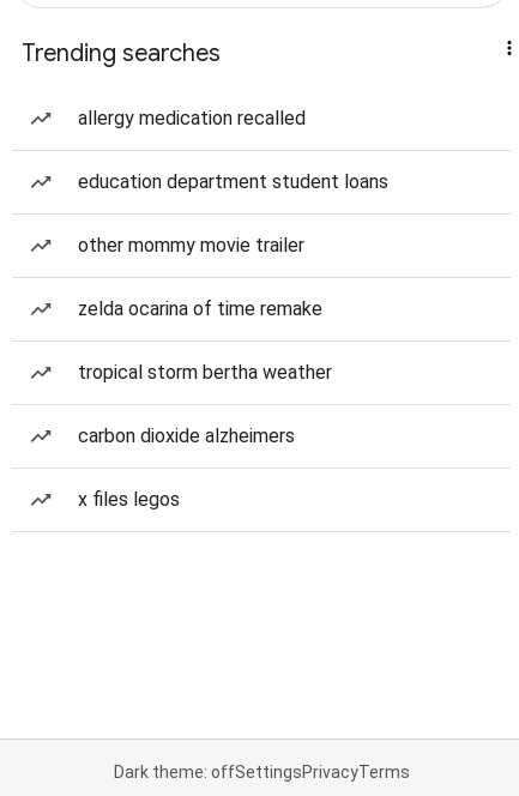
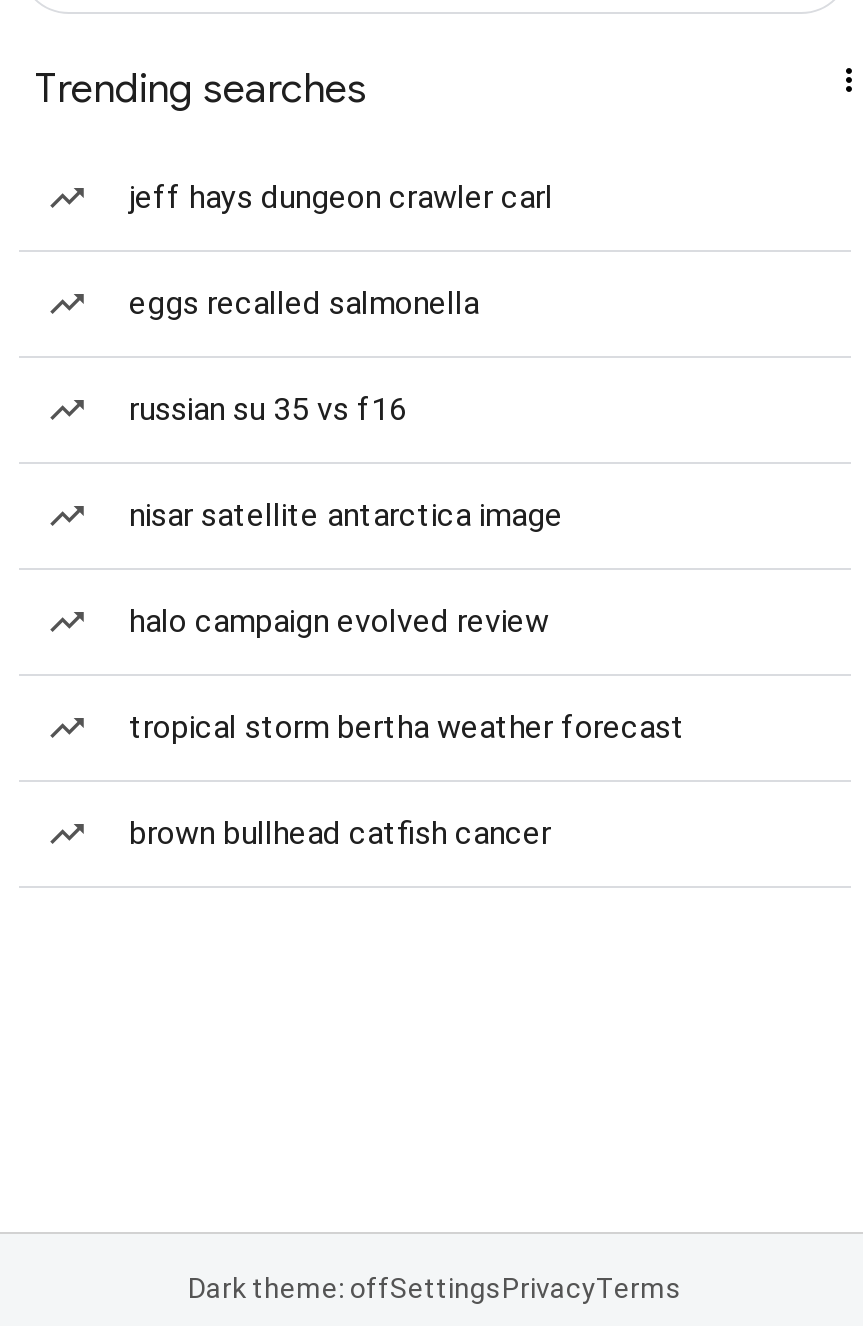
[78,107,306,129] allergy medication recalled -> [129,178,553,216] jeff hays dungeon crawler carl
[78,170,388,193] education department student loans -> [129,284,479,322] eggs recalled salmonella
[78,234,304,257] other mommy movie trailer -> [129,390,407,428] russian su 35 vs f16
[78,297,322,320] zelda ocarina of time remake -> [129,496,563,534] nisar satellite antarctica image
[78,361,332,384] tropical storm bertha weather -> [129,602,549,640] halo campaign evolved review
[78,424,295,447] carbon dioxide alzheimers -> [129,708,685,746] tropical storm bertha weather forecast
[78,488,180,511] x files legos -> [129,814,551,852] brown bullhead catfish cancer

